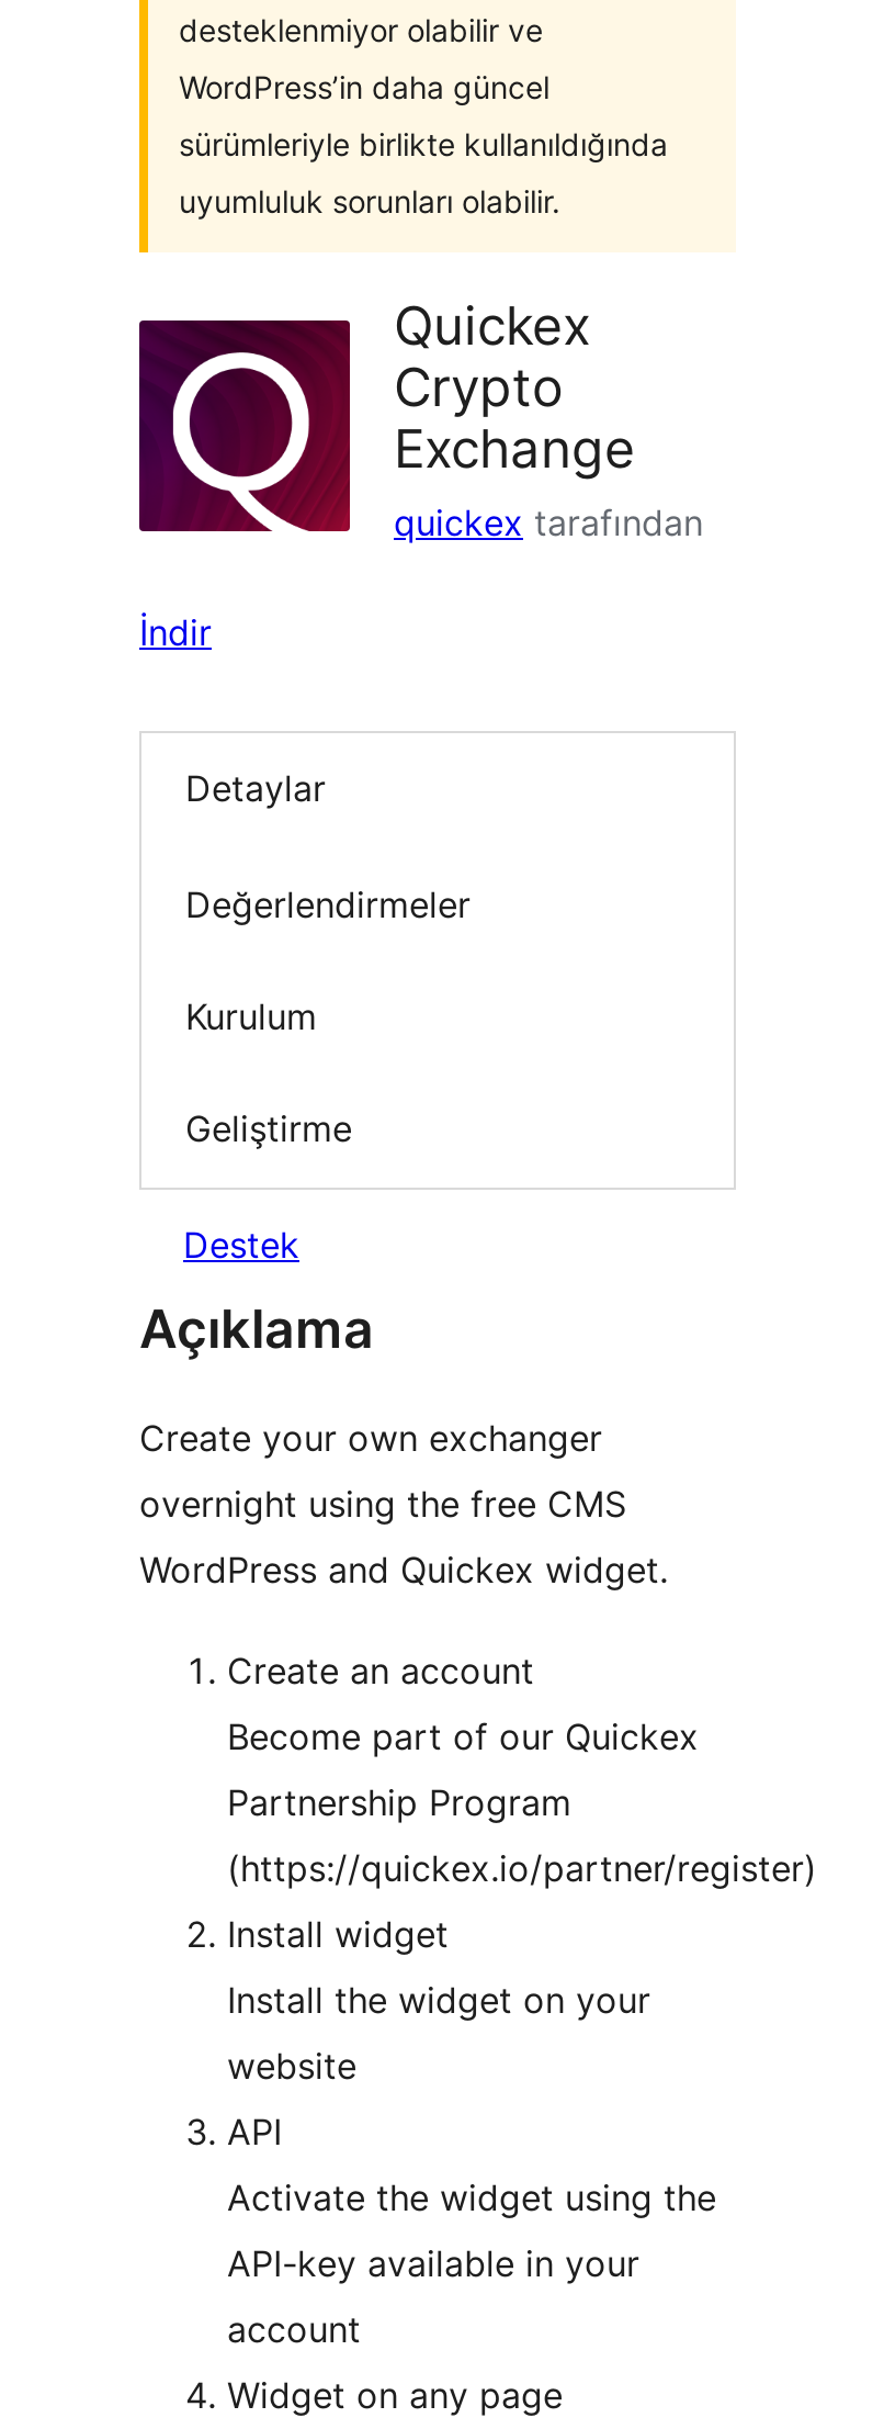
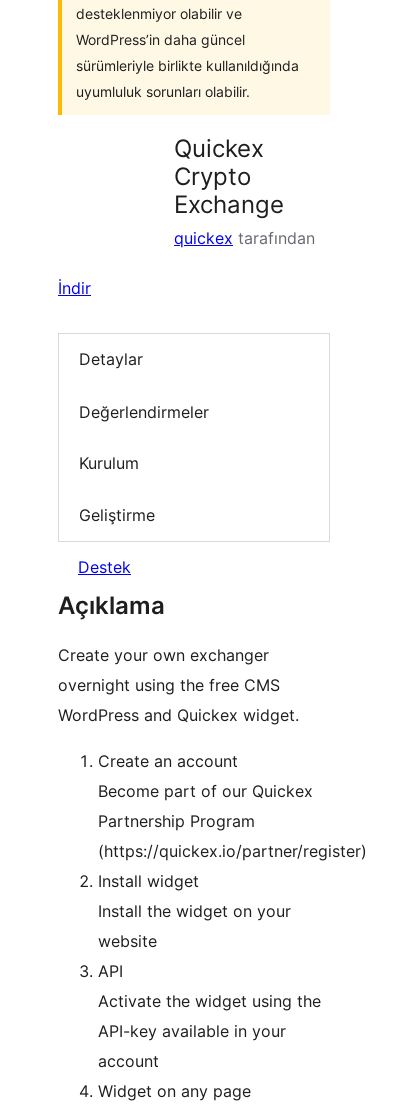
[137,318,352,533] [image] -> none

